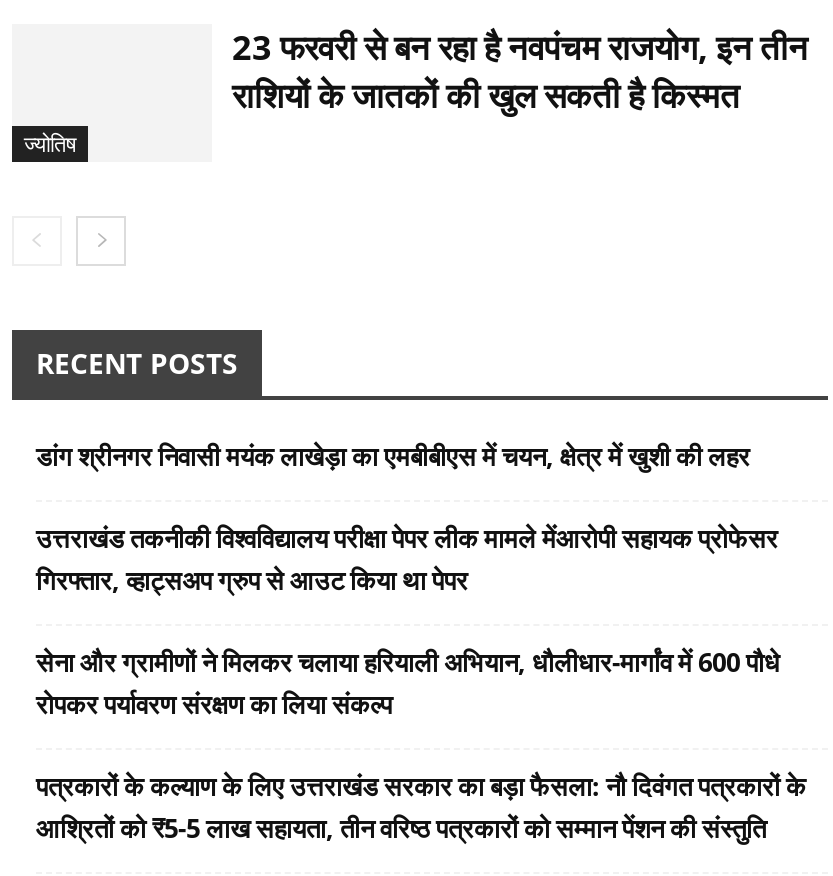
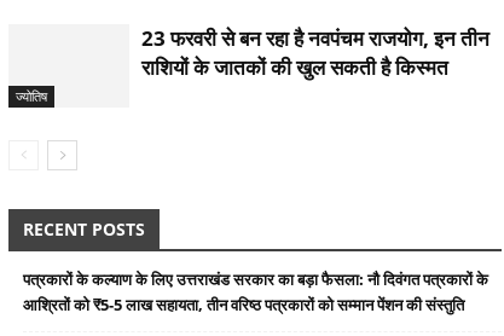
[36,438,780,722] डांग श्रीनगर निवासी मयंक लाखेड़ा का एमबीबीएस में चयन, क्षेत्र में खुशी की लहर | उत्तराखंड तकनीकी विश्वविद्यालय परीक्षा पेपर लीक मामले मेंआरोपी सहायक प्रोफेसर | गिरफ्तार, व्हाट्सअप ग्रुप से आउट किया था पेपर | सेना और ग्रामीणों ने मिलकर चलाया हरियाली अभियान, धौलीधार-मार्गांव में 600 पौधे | रोपकर पर्यावरण संरक्षण का लिया संकल्प -> none

